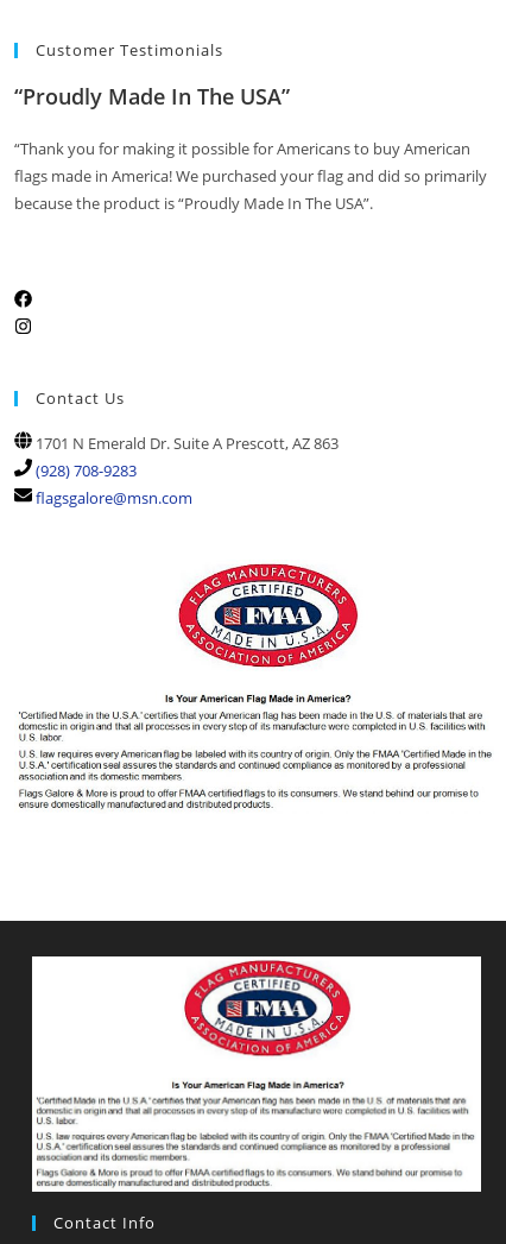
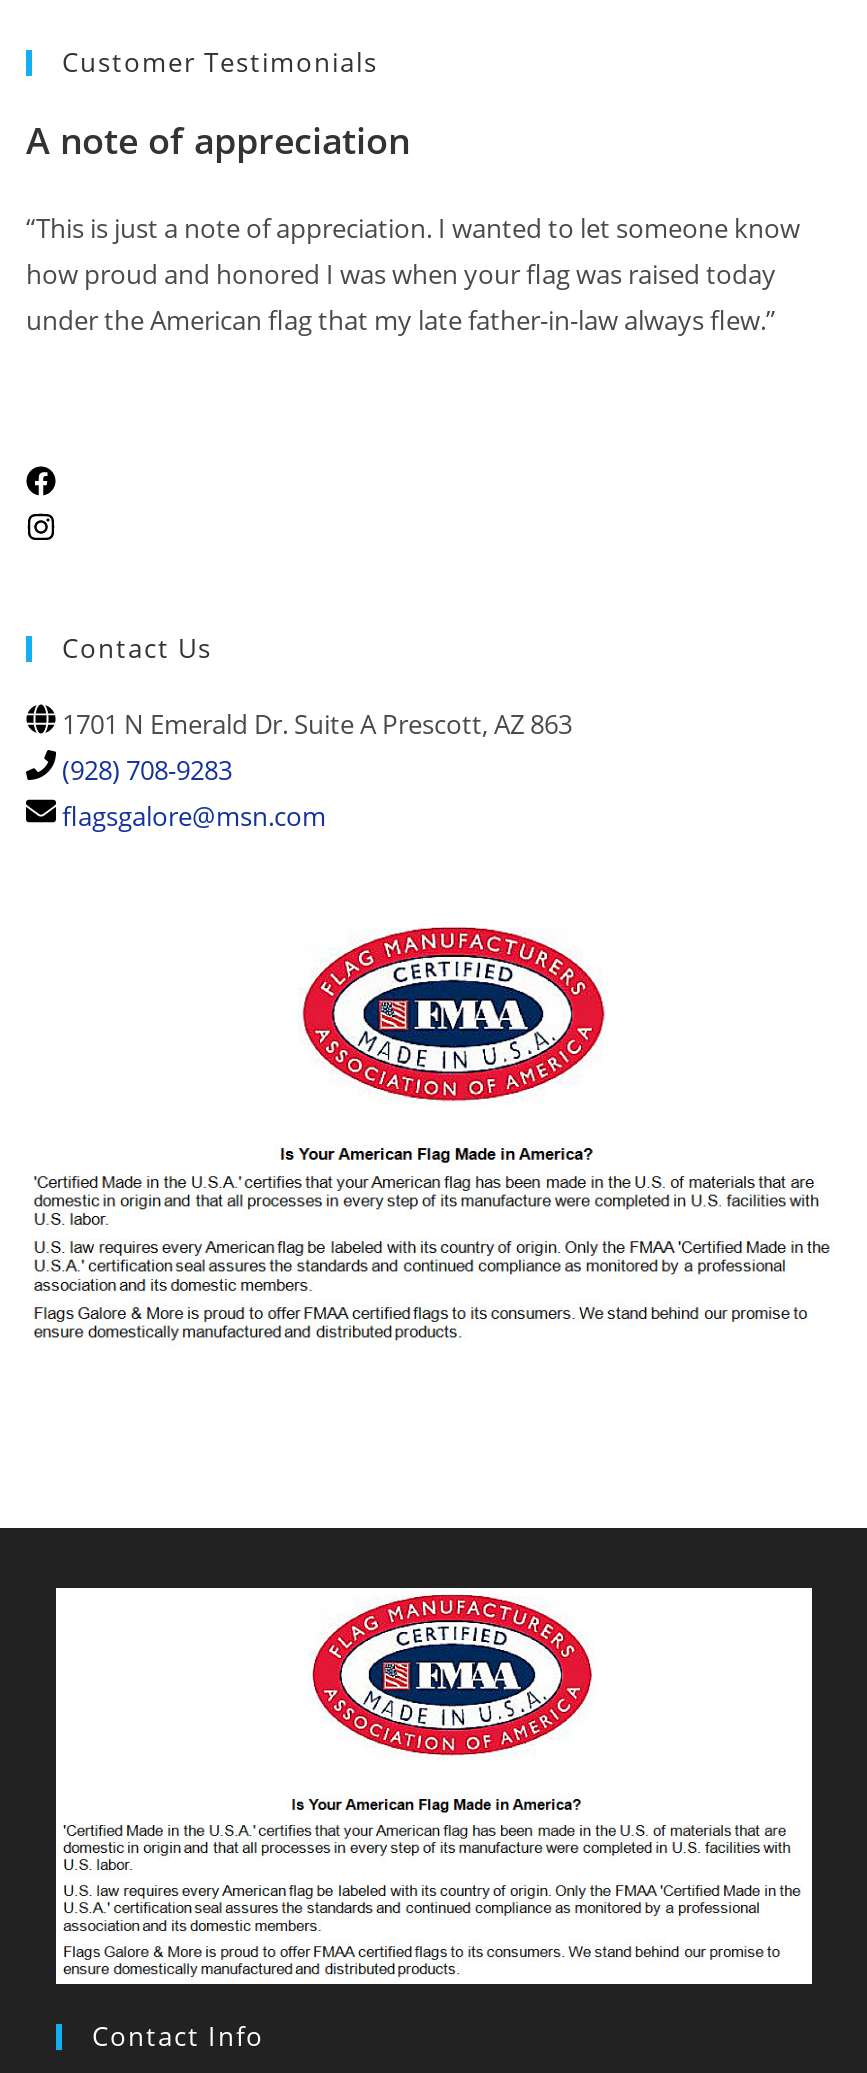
[14,82,290,110] “Proudly Made In The USA” -> [26,116,410,164] A note of appreciation
[14,138,487,214] “Thank you for making it possible for Americans to buy American | flags made in America! We purchased your flag and did so primarily | because the product is “Proudly Made In The USA”. -> [26,210,800,338] “This is just a note of appreciation. I wanted to let someone know | how proud and honored I was when your flag was raised today | under the American flag that my late father-in-law always flew.”

